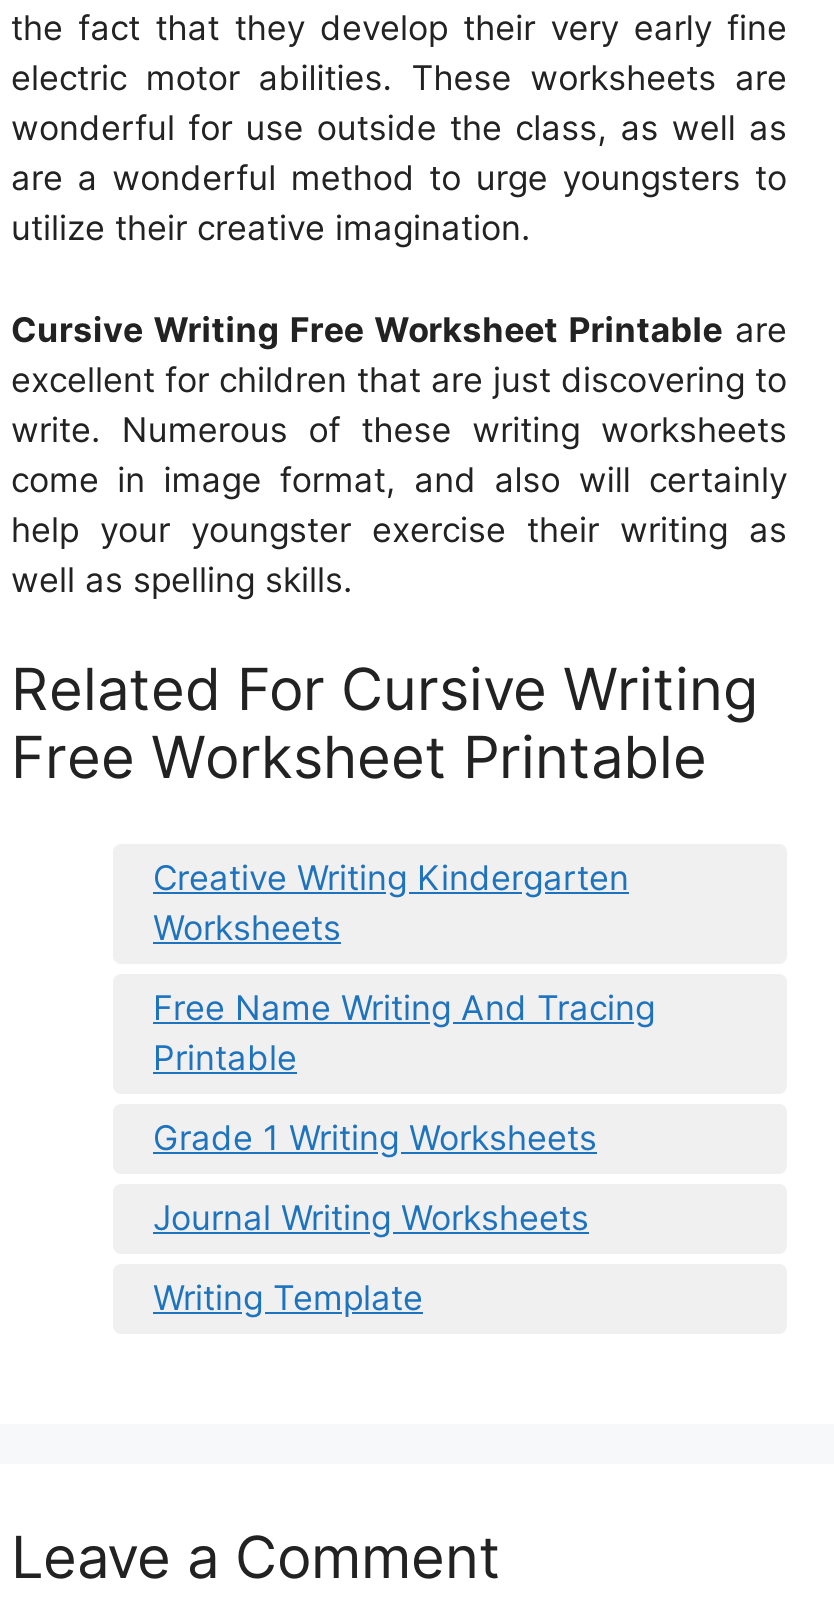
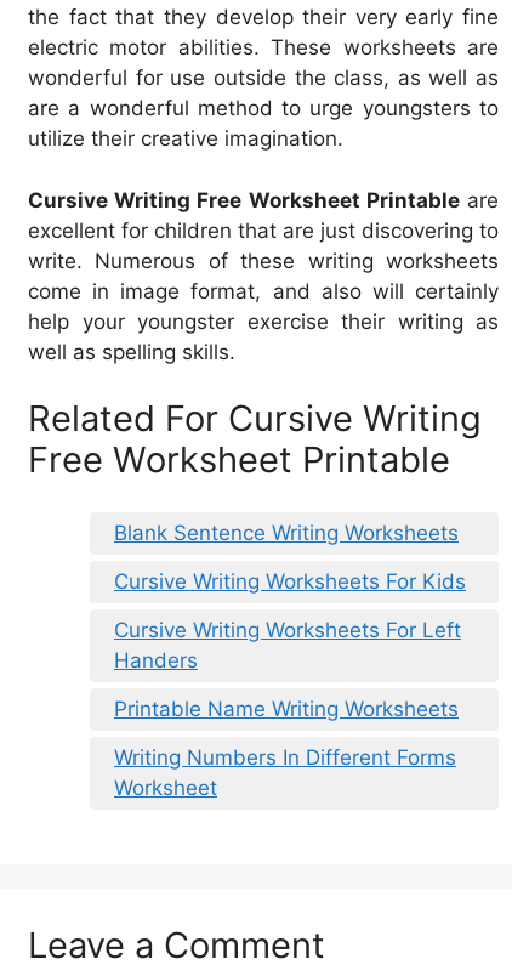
[153,857,629,947] Creative Writing Kindergarten | Worksheets -> [114,520,459,545] Blank Sentence Writing Worksheets
[153,987,655,1077] Free Name Writing And Tracing | Printable -> [114,569,466,593] Cursive Writing Worksheets For Kids
[153,1117,597,1157] Grade 1 Writing Worksheets -> [114,617,461,672] Cursive Writing Worksheets For Left | Handers
[153,1197,589,1237] Journal Writing Worksheets -> [114,696,459,721] Printable Name Writing Worksheets
[153,1277,423,1317] Writing Template -> [114,745,456,799] Writing Numbers In Different Forms | Worksheet

